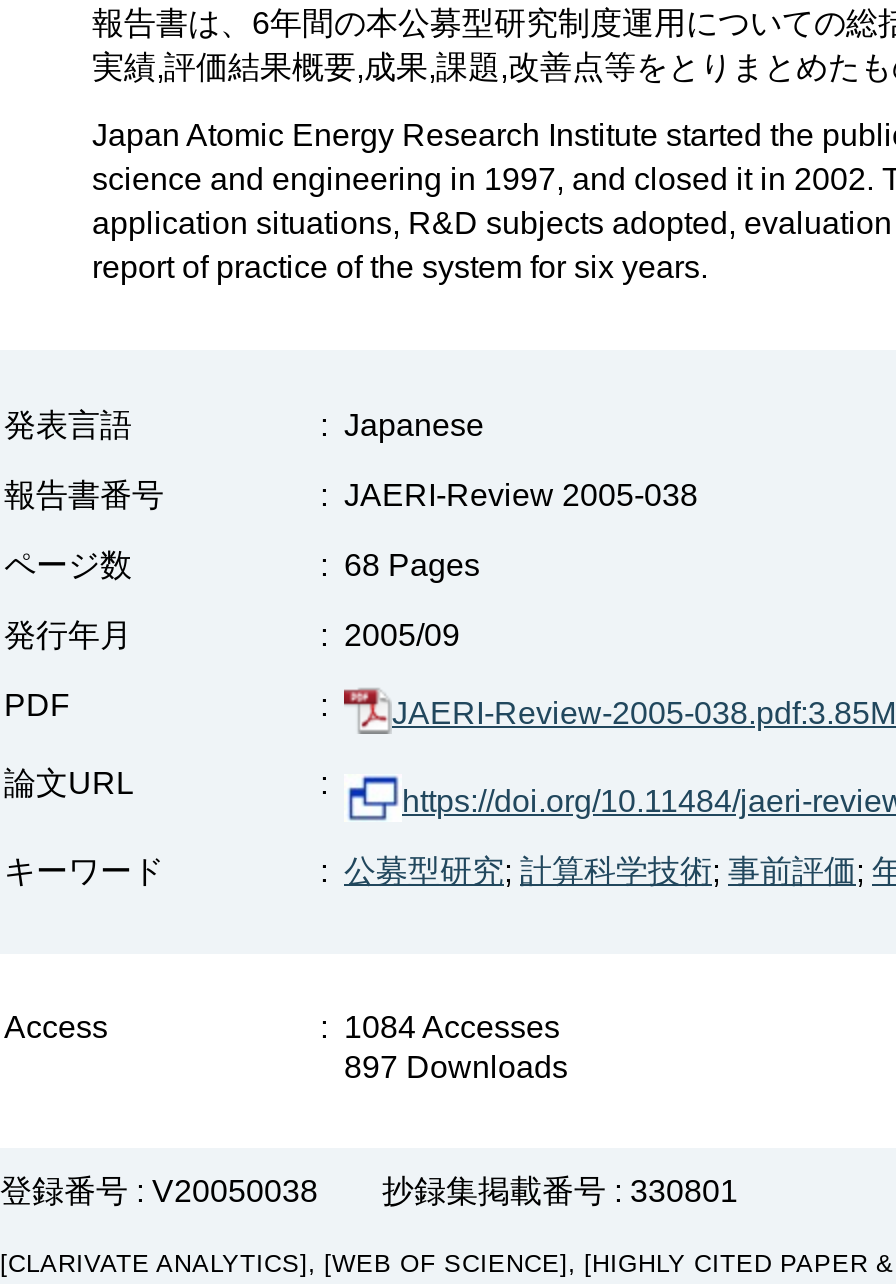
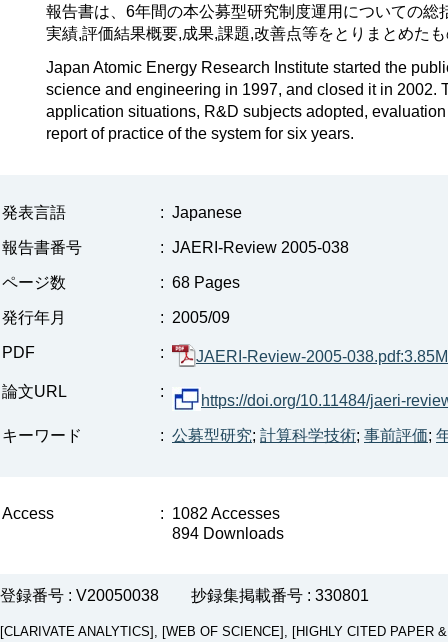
[320,1009,560,1043] : 1084 Accesses -> [160,505,280,522] : 1082 Accesses
[344,1049,568,1083] 897 Downloads -> [172,525,284,542] 894 Downloads

